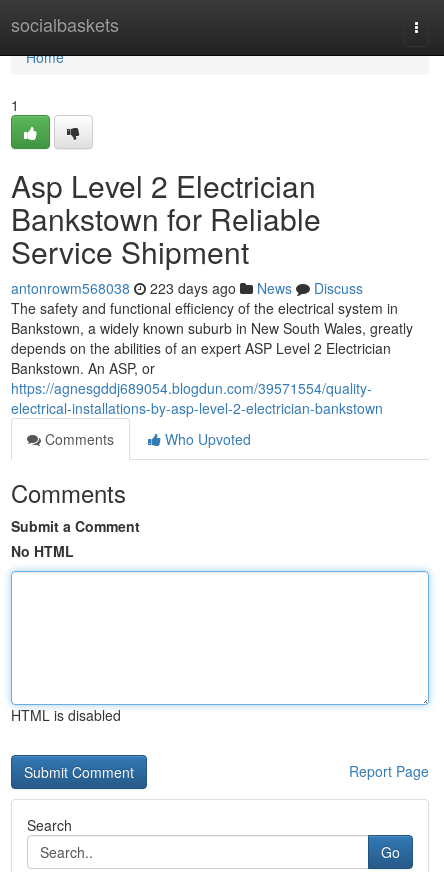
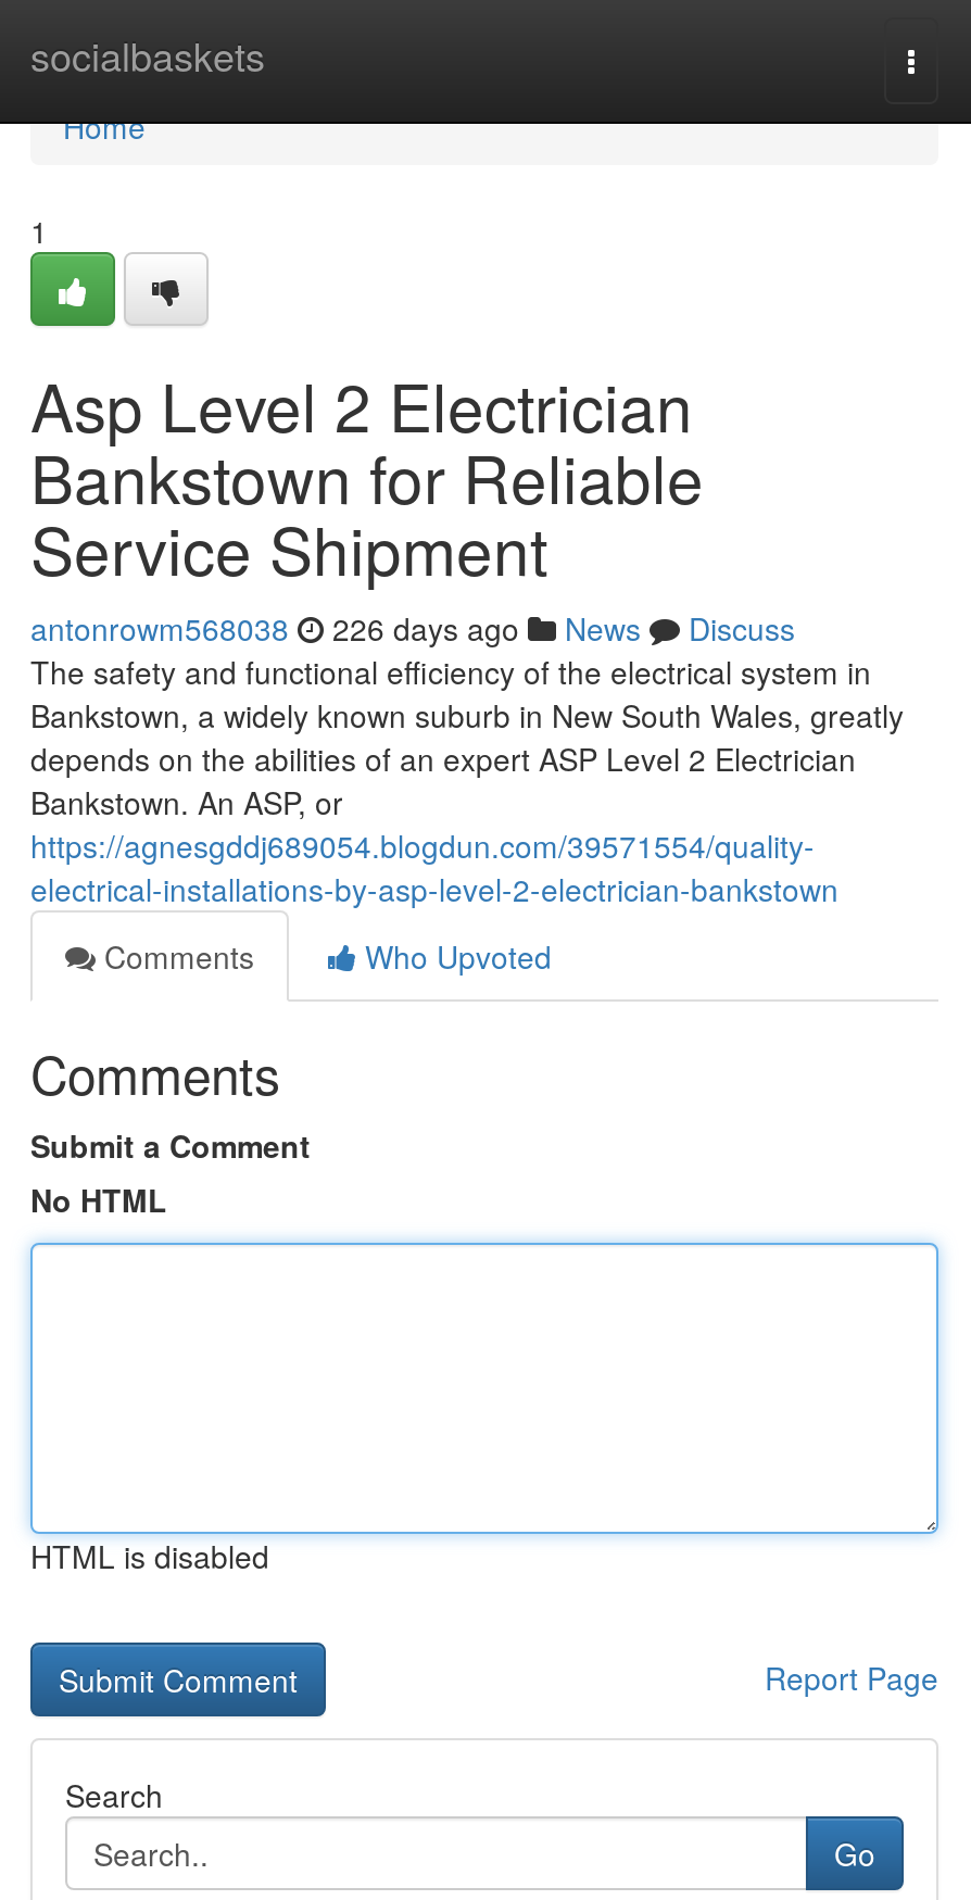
[11,278,363,298] antonrowm568038 223 days ago News Discuss -> [30,606,795,650] antonrowm568038 226 days ago News Discuss

